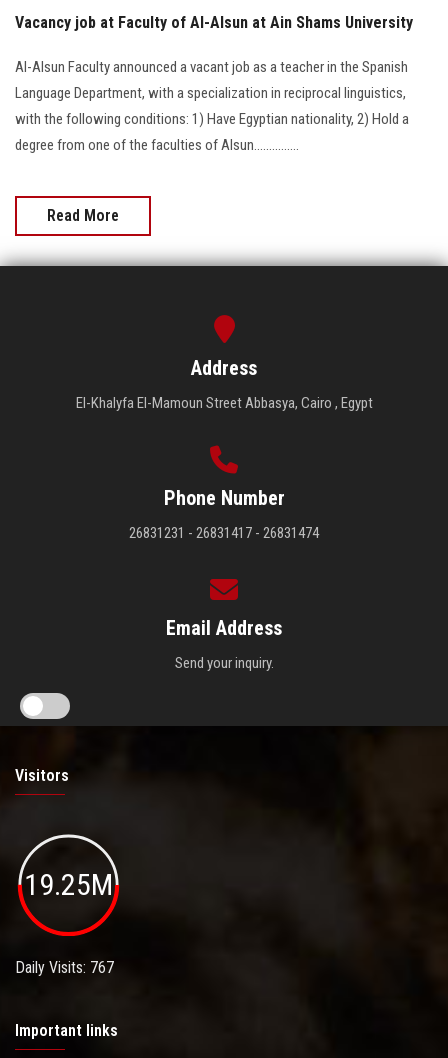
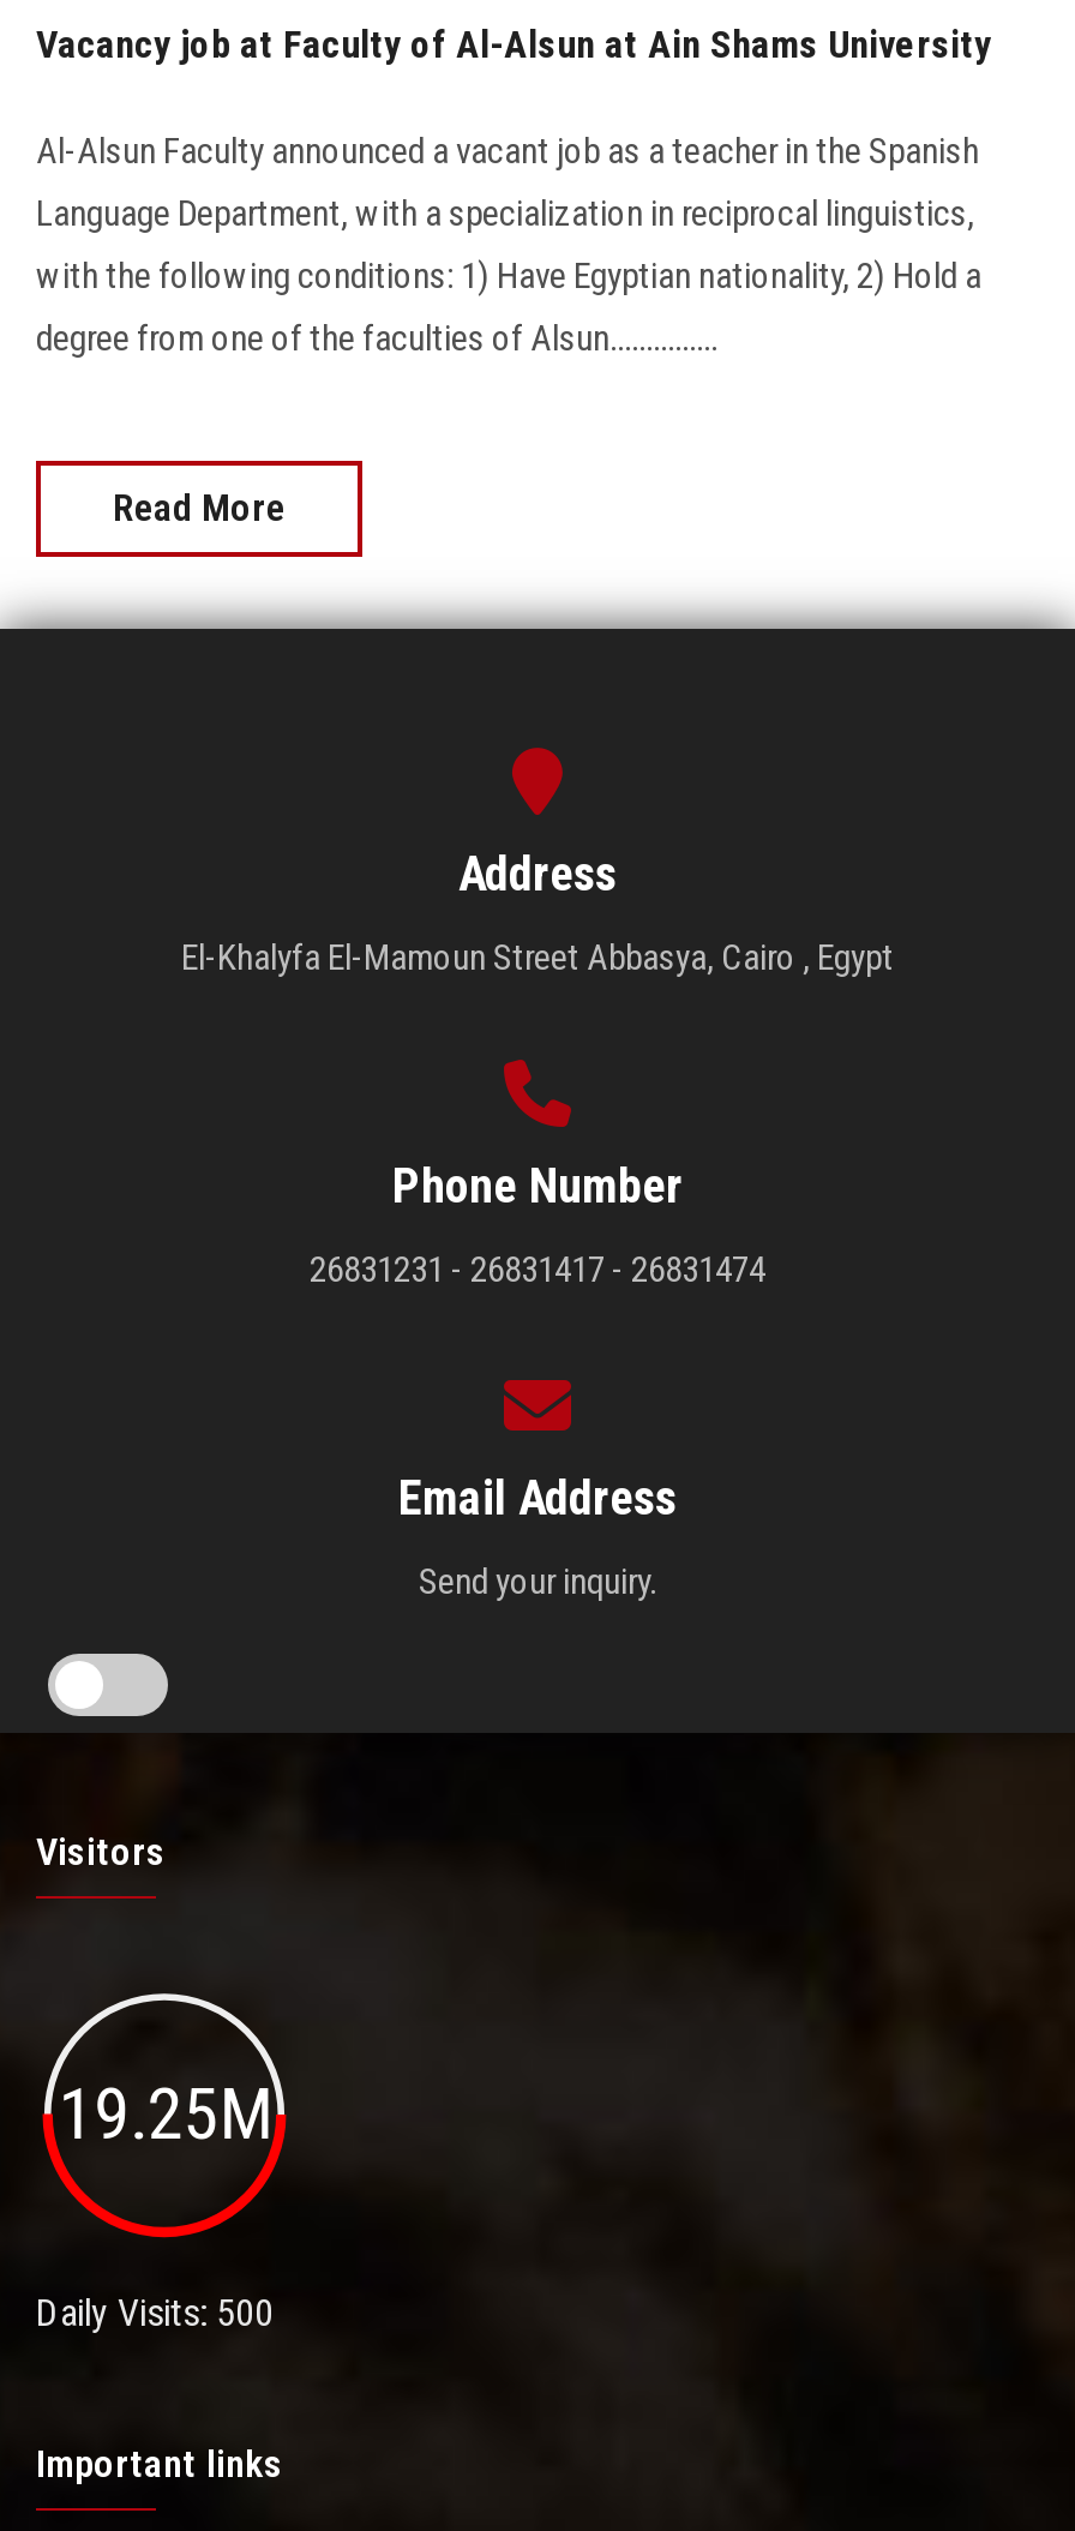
[15,958,114,977] Daily Visits: 767 -> [36,2289,274,2335] Daily Visits: 500

